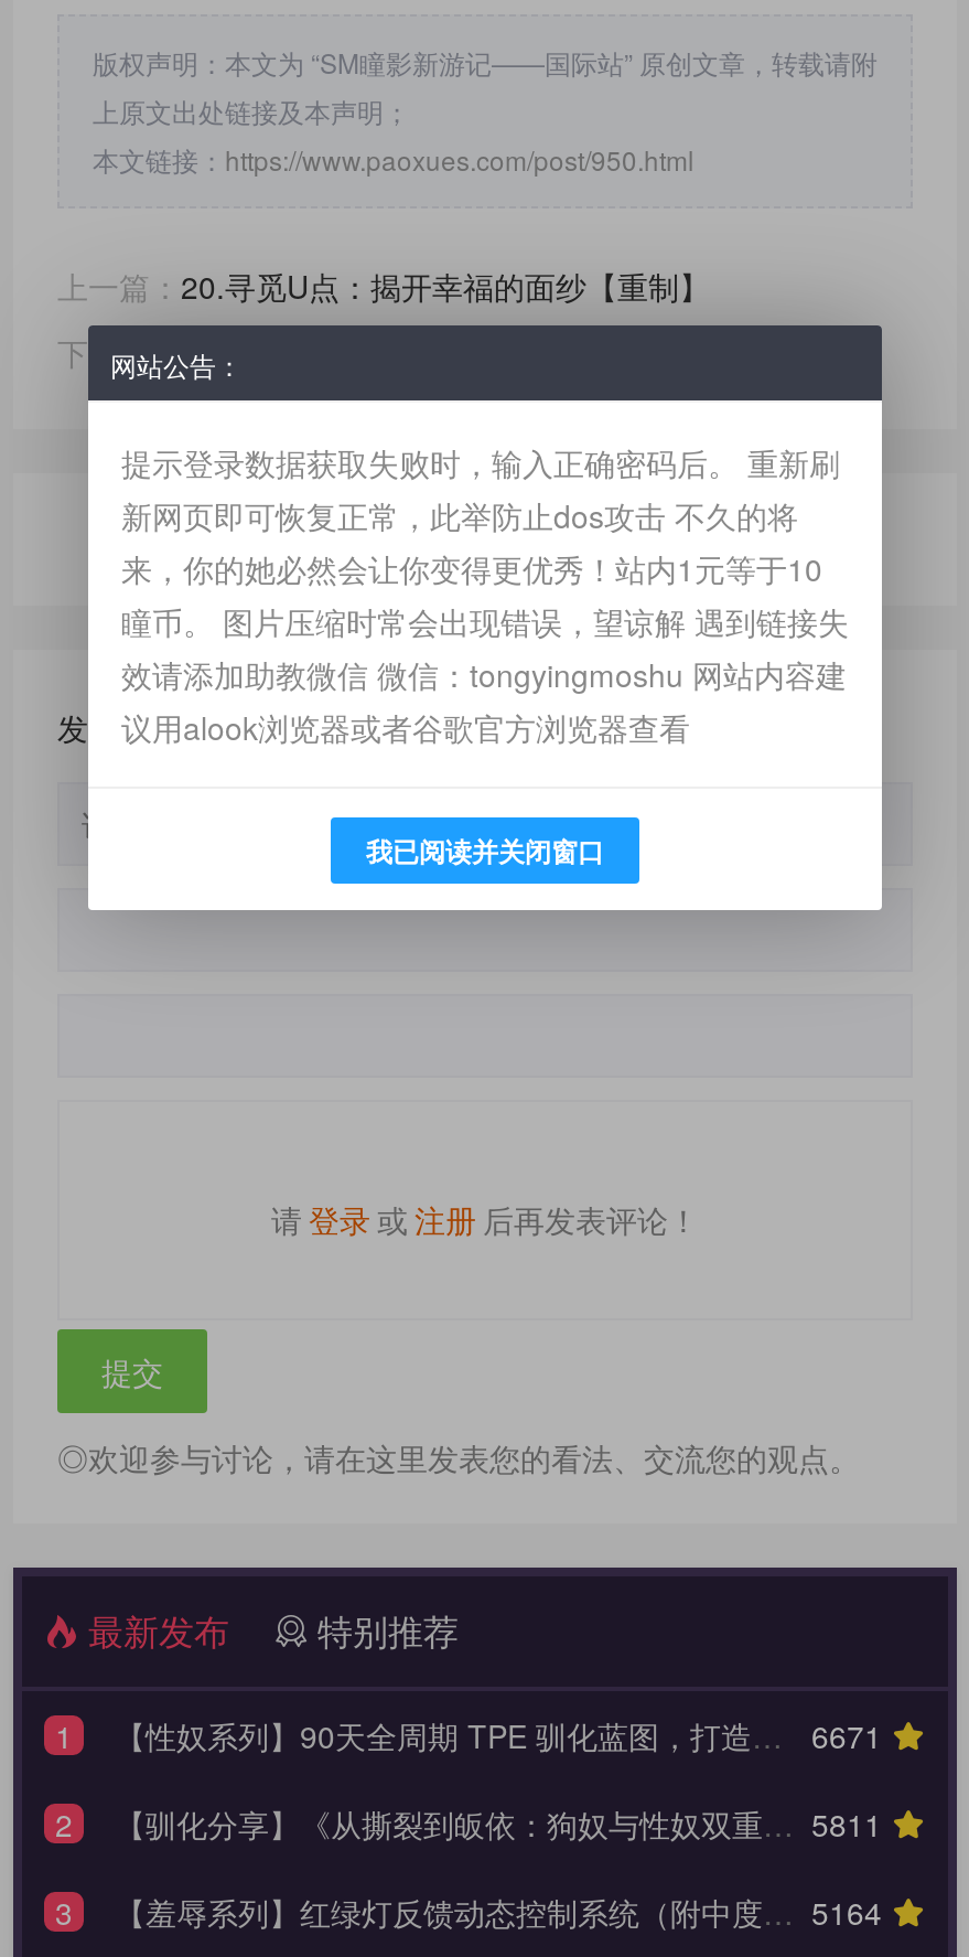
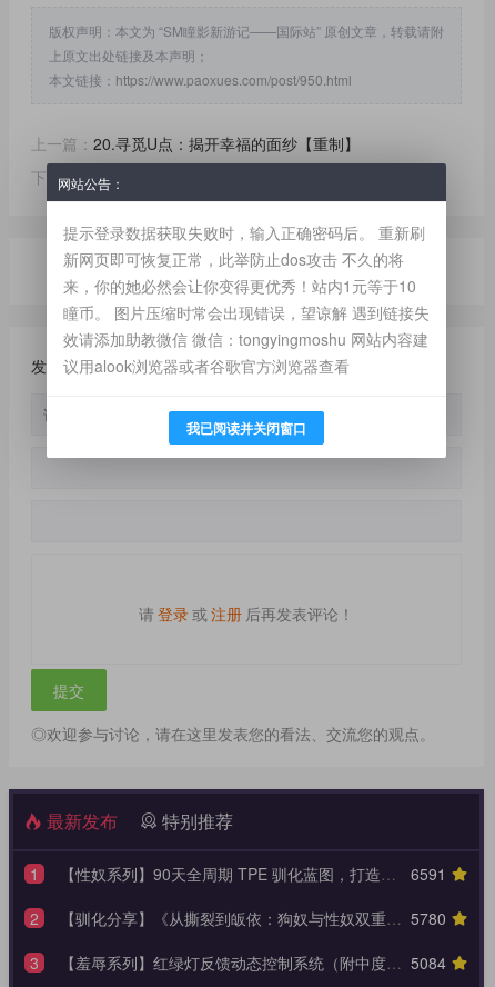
[811,1712,891,1756] 6671 -> [411,862,451,884] 6591
[811,1801,891,1845] 5811 -> [411,907,451,929] 5780
[811,1889,891,1933] 5164 -> [411,951,451,973] 5084

